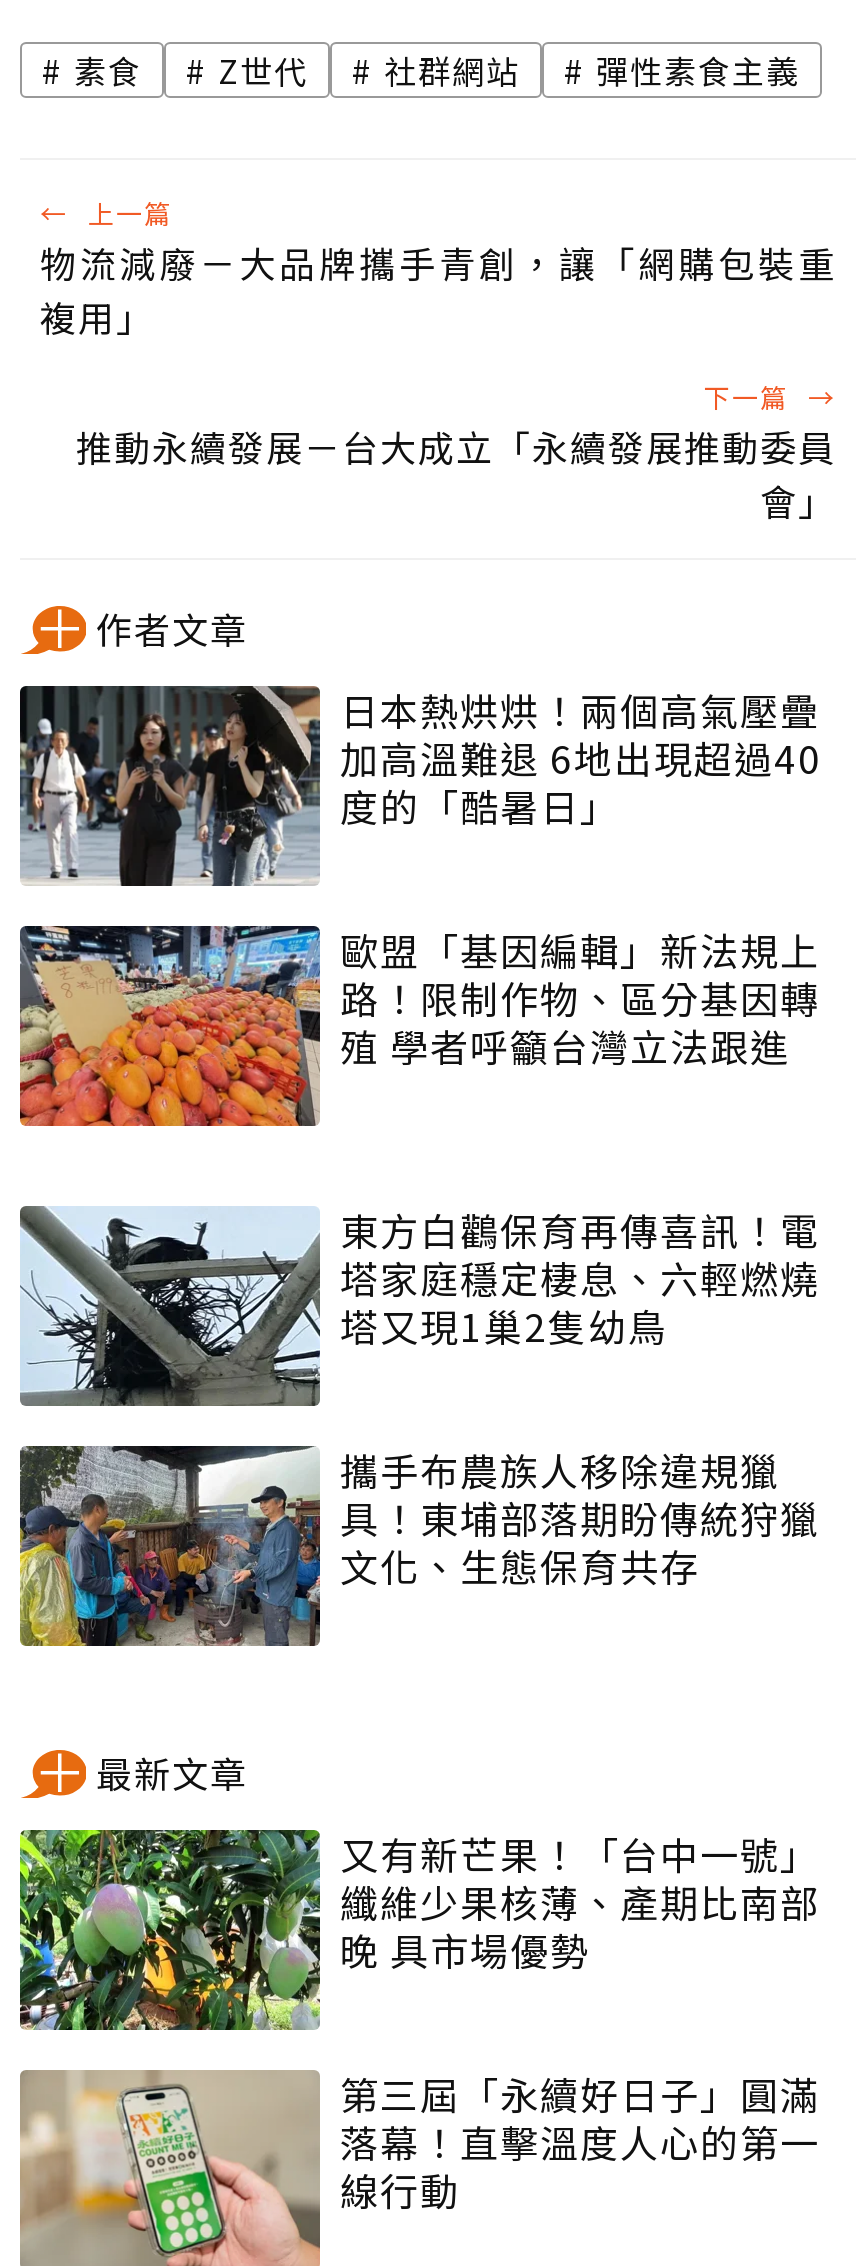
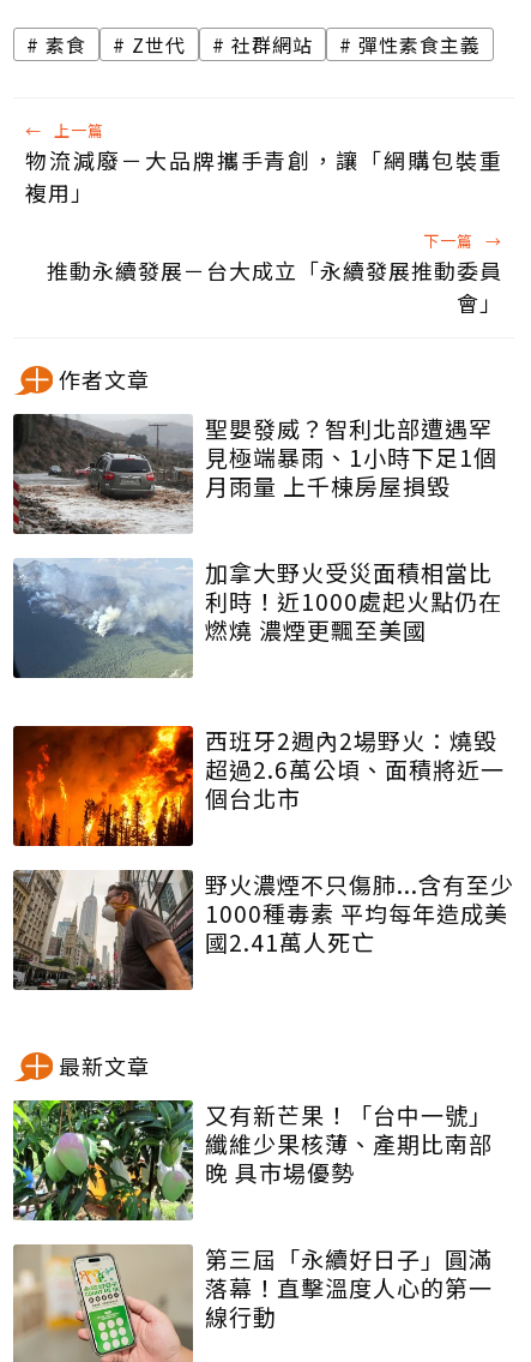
[20,683,822,886] [image] | 日本熱烘烘！兩個高氣壓疊 | 加高溫難退 6地出現超過40 | 度的「酷暑日」 -> [12,412,497,535] [image] | 聖嬰發威？智利北部遭遇罕 | 見極端暴雨、1小時下足1個 | 月雨量 上千棟房屋損毀
[18,923,820,1128] [image] | 歐盟「基因編輯」新法規上 | 路！限制作物、區分基因轉 | 殖 學者呼籲台灣立法跟進 -> [12,556,502,679] [image] | 加拿大野火受災面積相當比 | 利時！近1000處起火點仍在 | 燃燒 濃煙更飄至美國
[18,1203,820,1408] [image] | 東方白鸛保育再傳喜訊！電 | 塔家庭穩定棲息、六輕燃燒 | 塔又現1巢2隻幼鳥 -> [12,724,505,847] [image] | 西班牙2週內2場野火：燒毀 | 超過2.6萬公頃、面積將近一 | 個台北市
[18,1443,820,1648] [image] | 攜手布農族人移除違規獵 | 具！東埔部落期盼傳統狩獵 | 文化、生態保育共存 -> [12,868,514,991] [image] | 野火濃煙不只傷肺...含有至少 | 1000種毒素 平均每年造成美 | 國2.41萬人死亡

